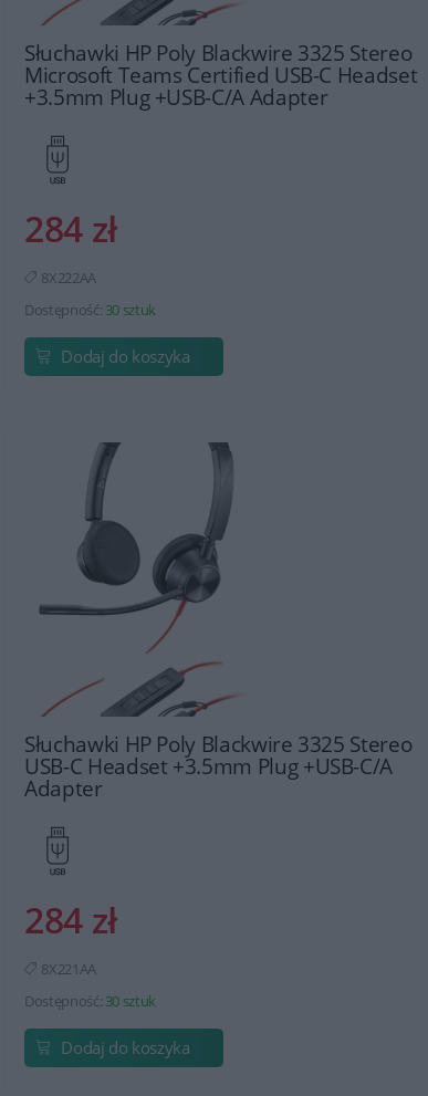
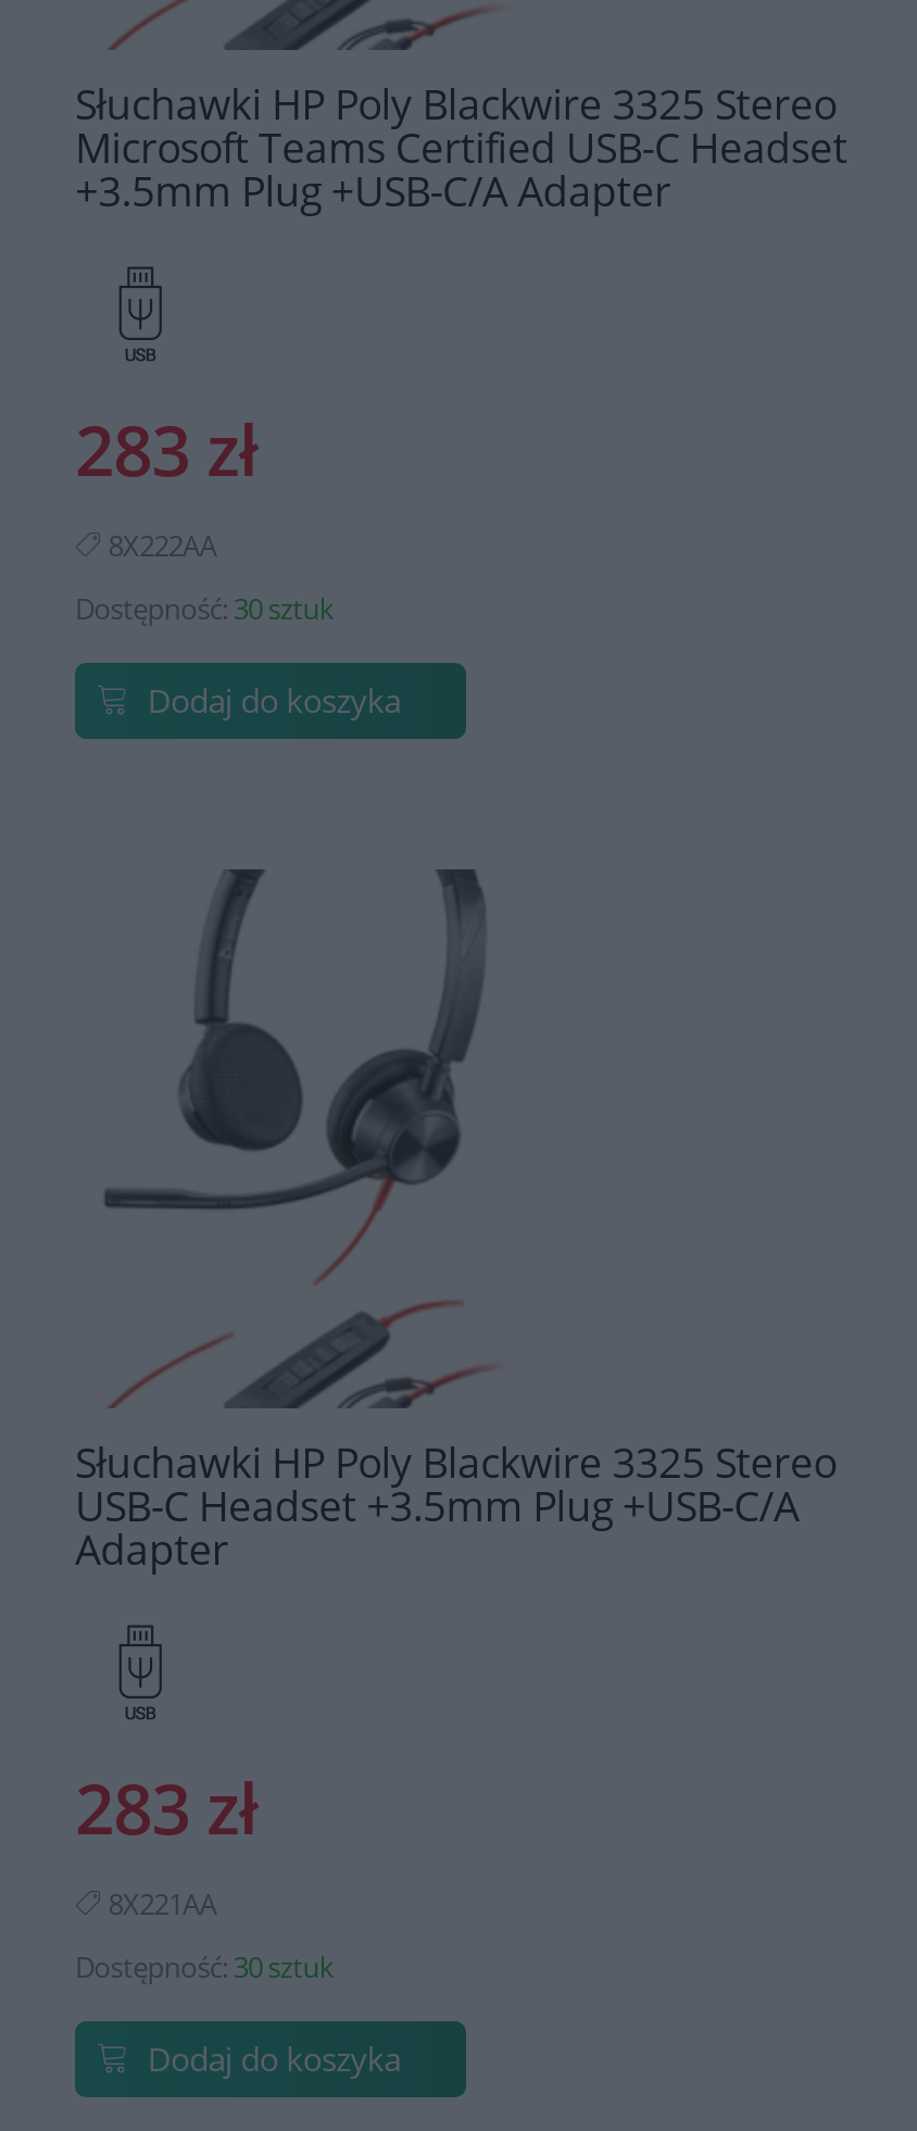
[24,205,117,252] 284 zł -> [75,402,257,496] 283 zł
[24,896,117,943] 284 zł -> [75,1760,257,1854] 283 zł

